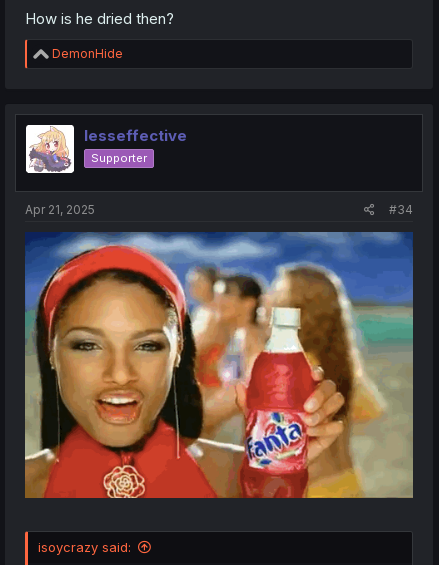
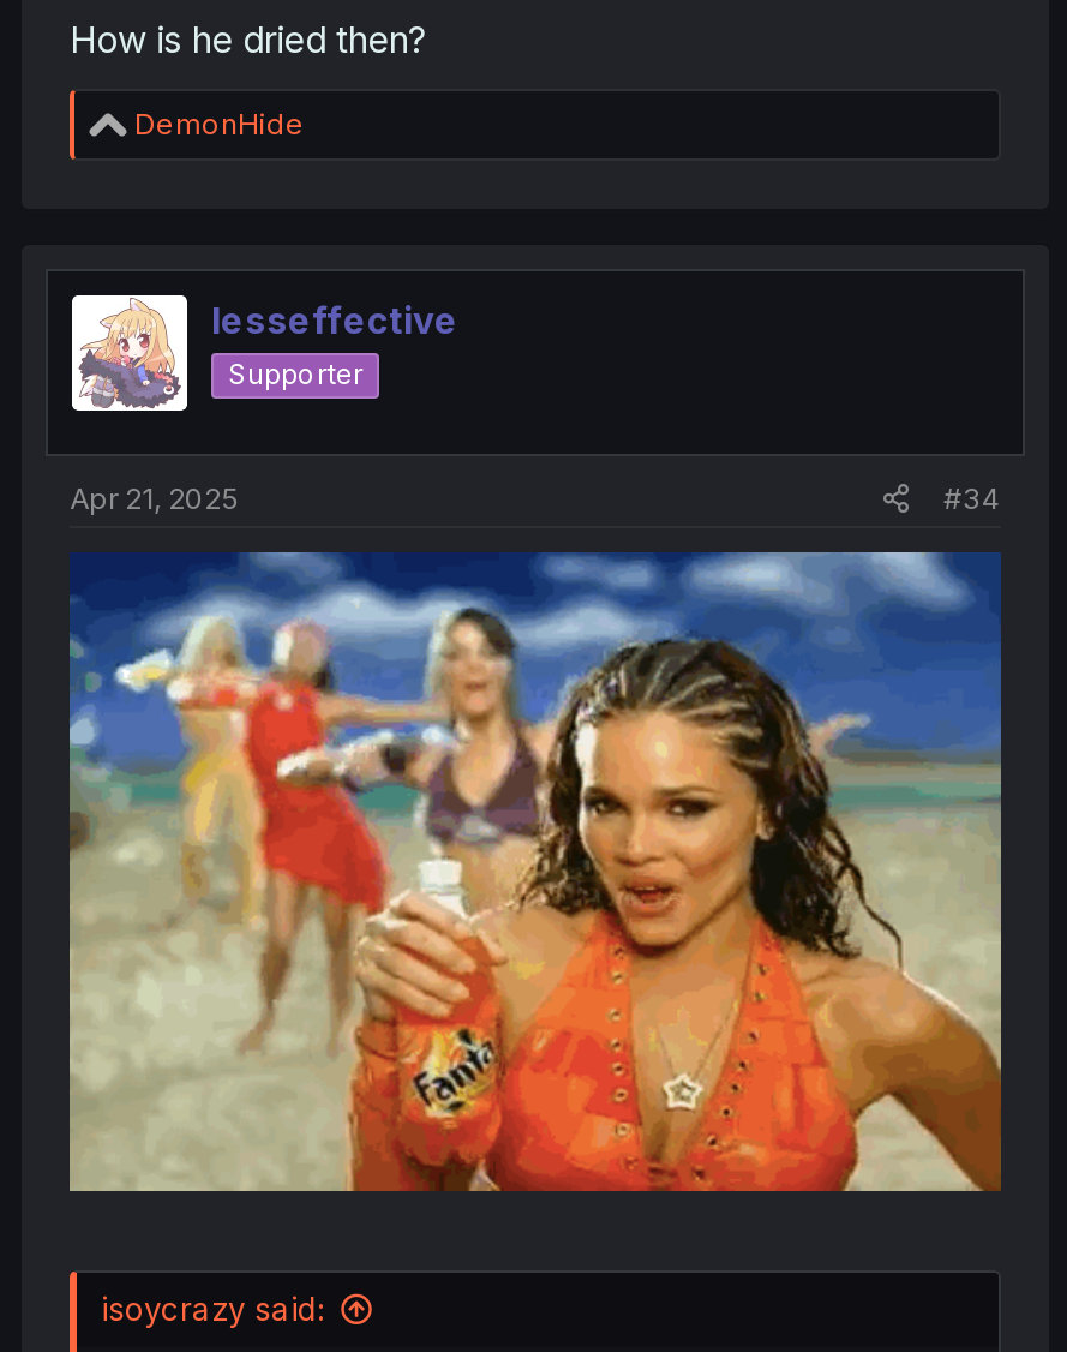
[25,232,414,499] [image] -> [67,552,1001,1194] [image]

